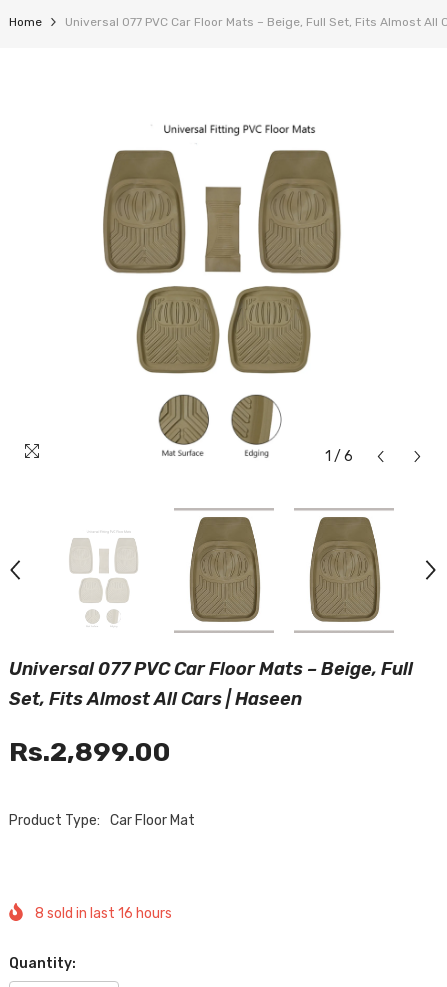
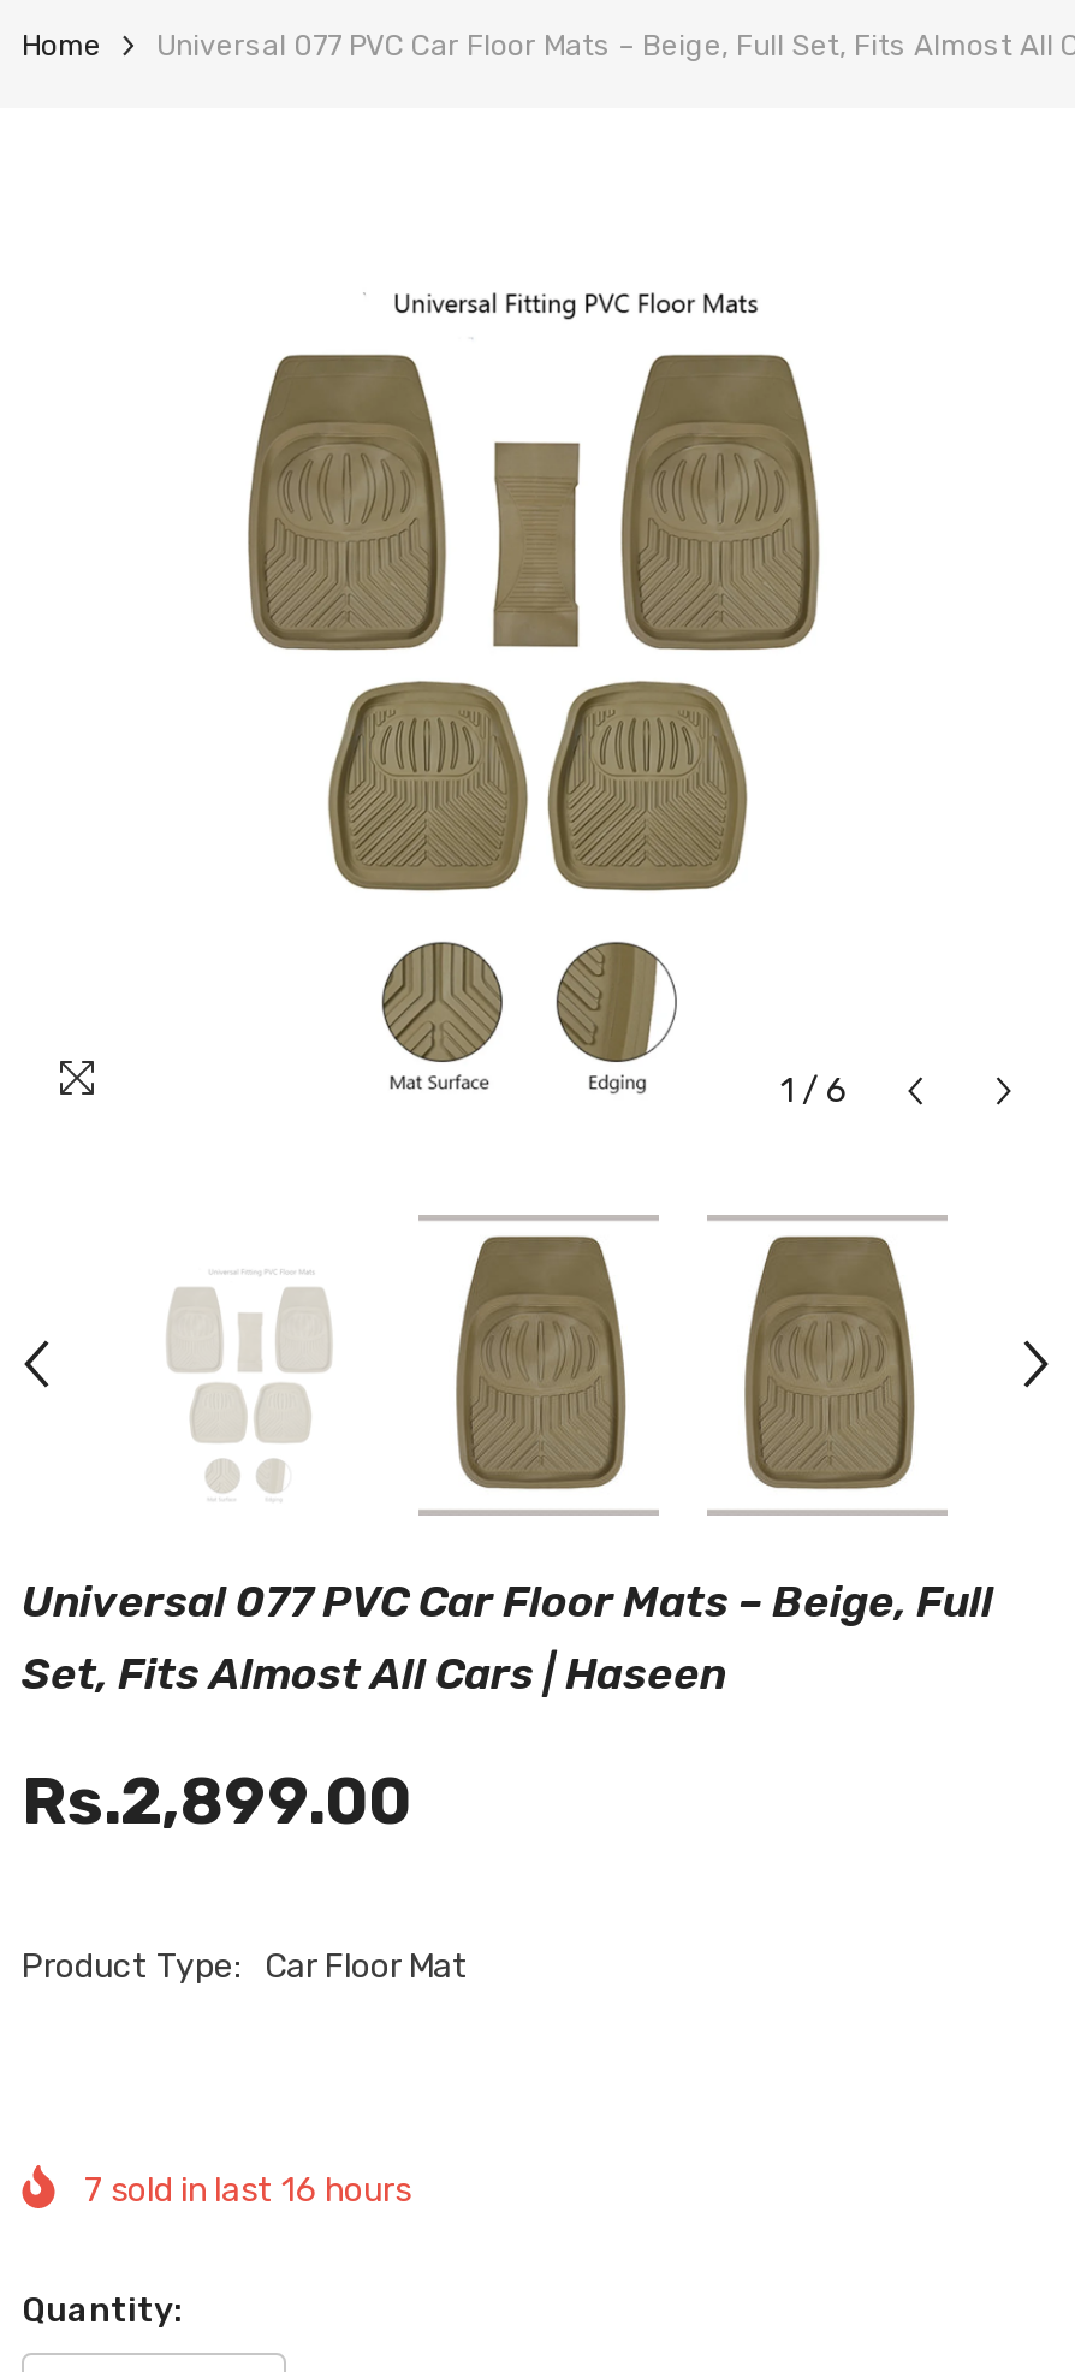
[35,905,172,922] 8 sold in last 16 hours -> [84,2171,411,2212] 7 sold in last 16 hours

